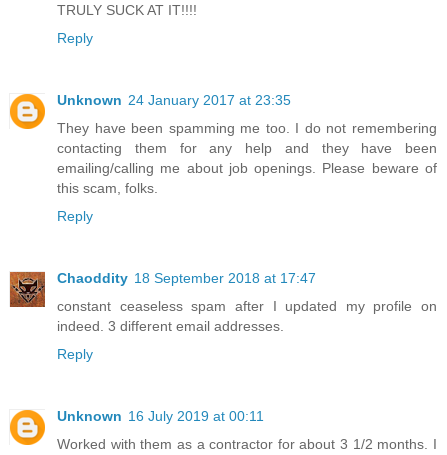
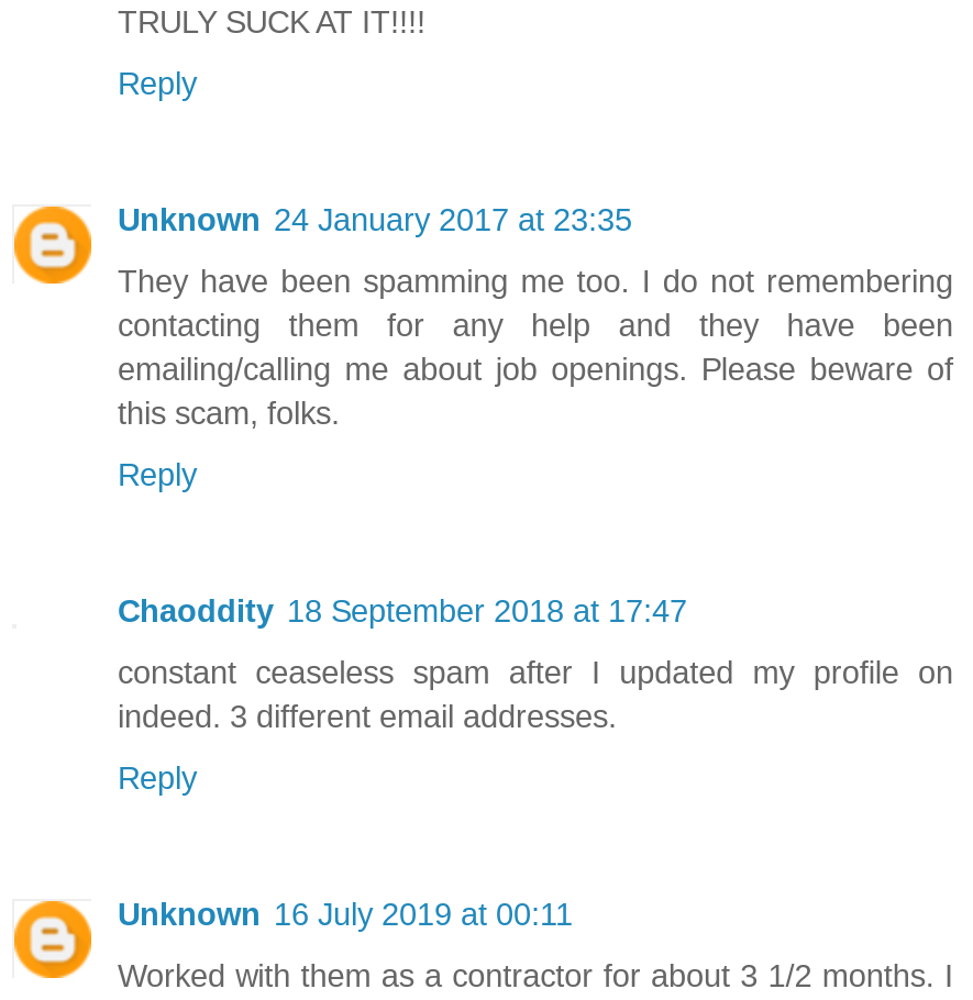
[9,271,46,308] [image] -> none

